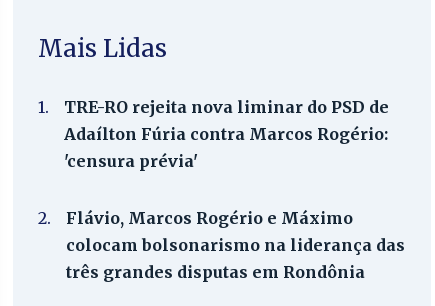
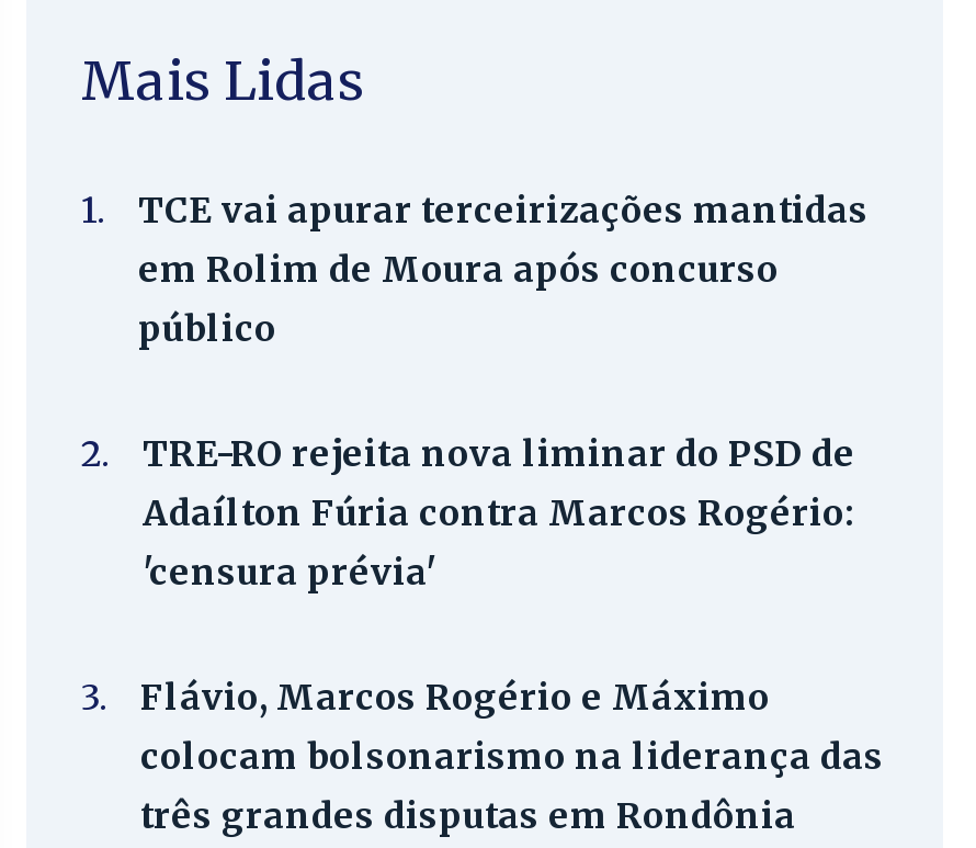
none -> [81,187,869,475] TCE vai apurar terceirizações mantidas | em Rolim de Moura após concurso | público | 2.
[38,208,353,228] 2. Flávio, Marcos Rogério e Máximo -> [81,674,770,718] 3. Flávio, Marcos Rogério e Máximo

